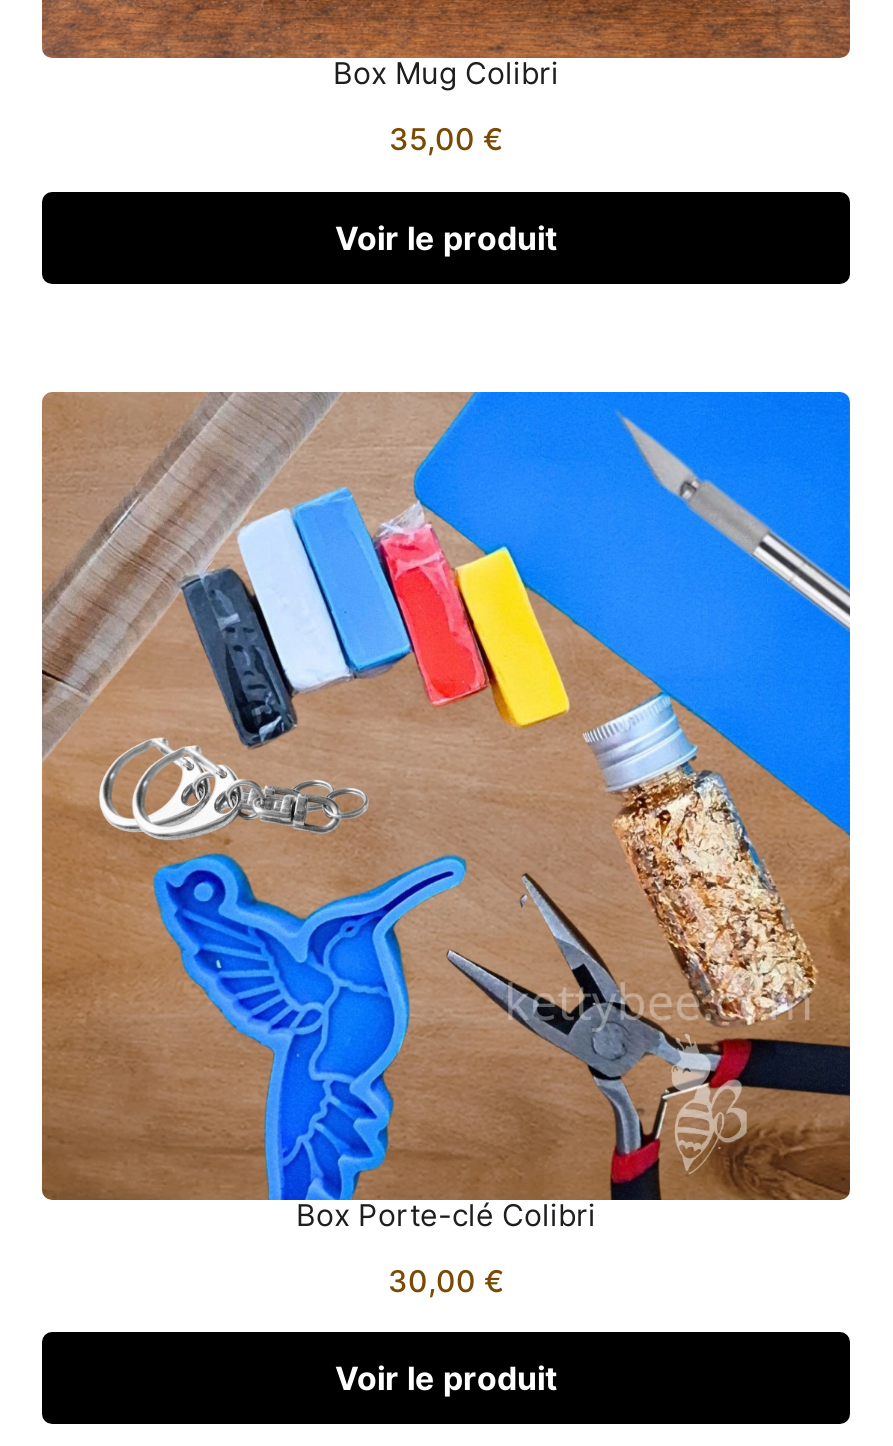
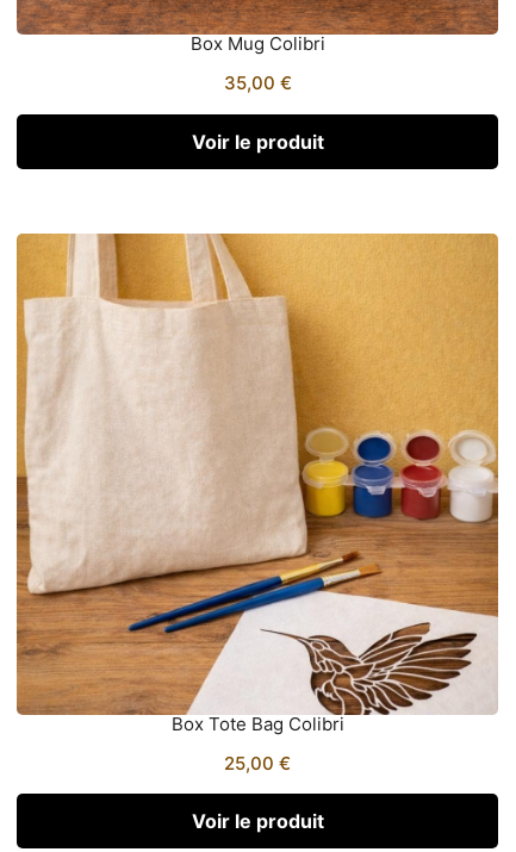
[40,390,852,1233] [image] | Box Porte-clé Colibri -> [17,232,499,735] [image] | Box Tote Bag Colibri
[388,1261,504,1299] 30,00 € -> [224,751,291,774] 25,00 €

